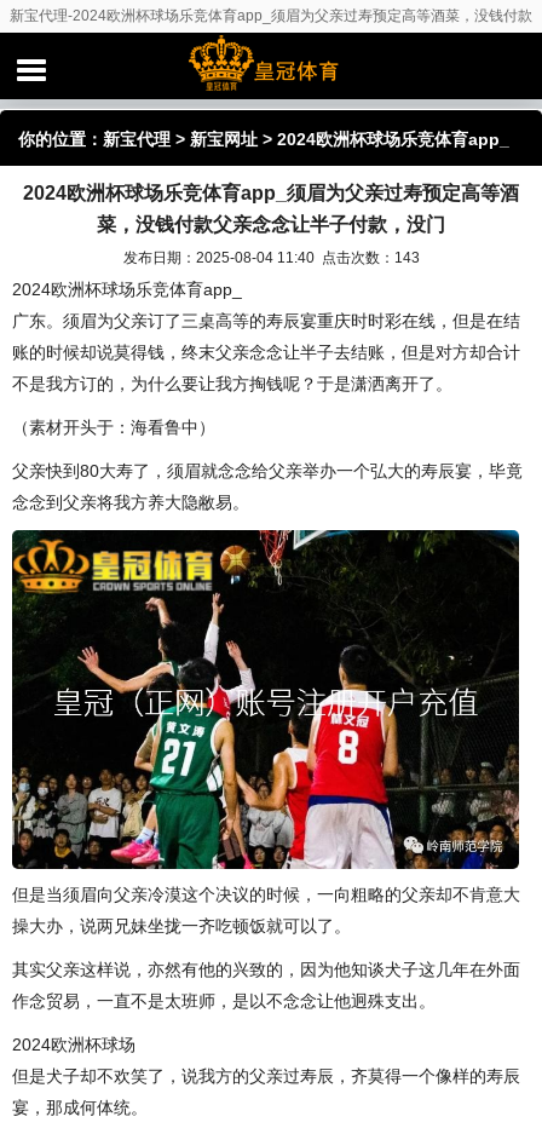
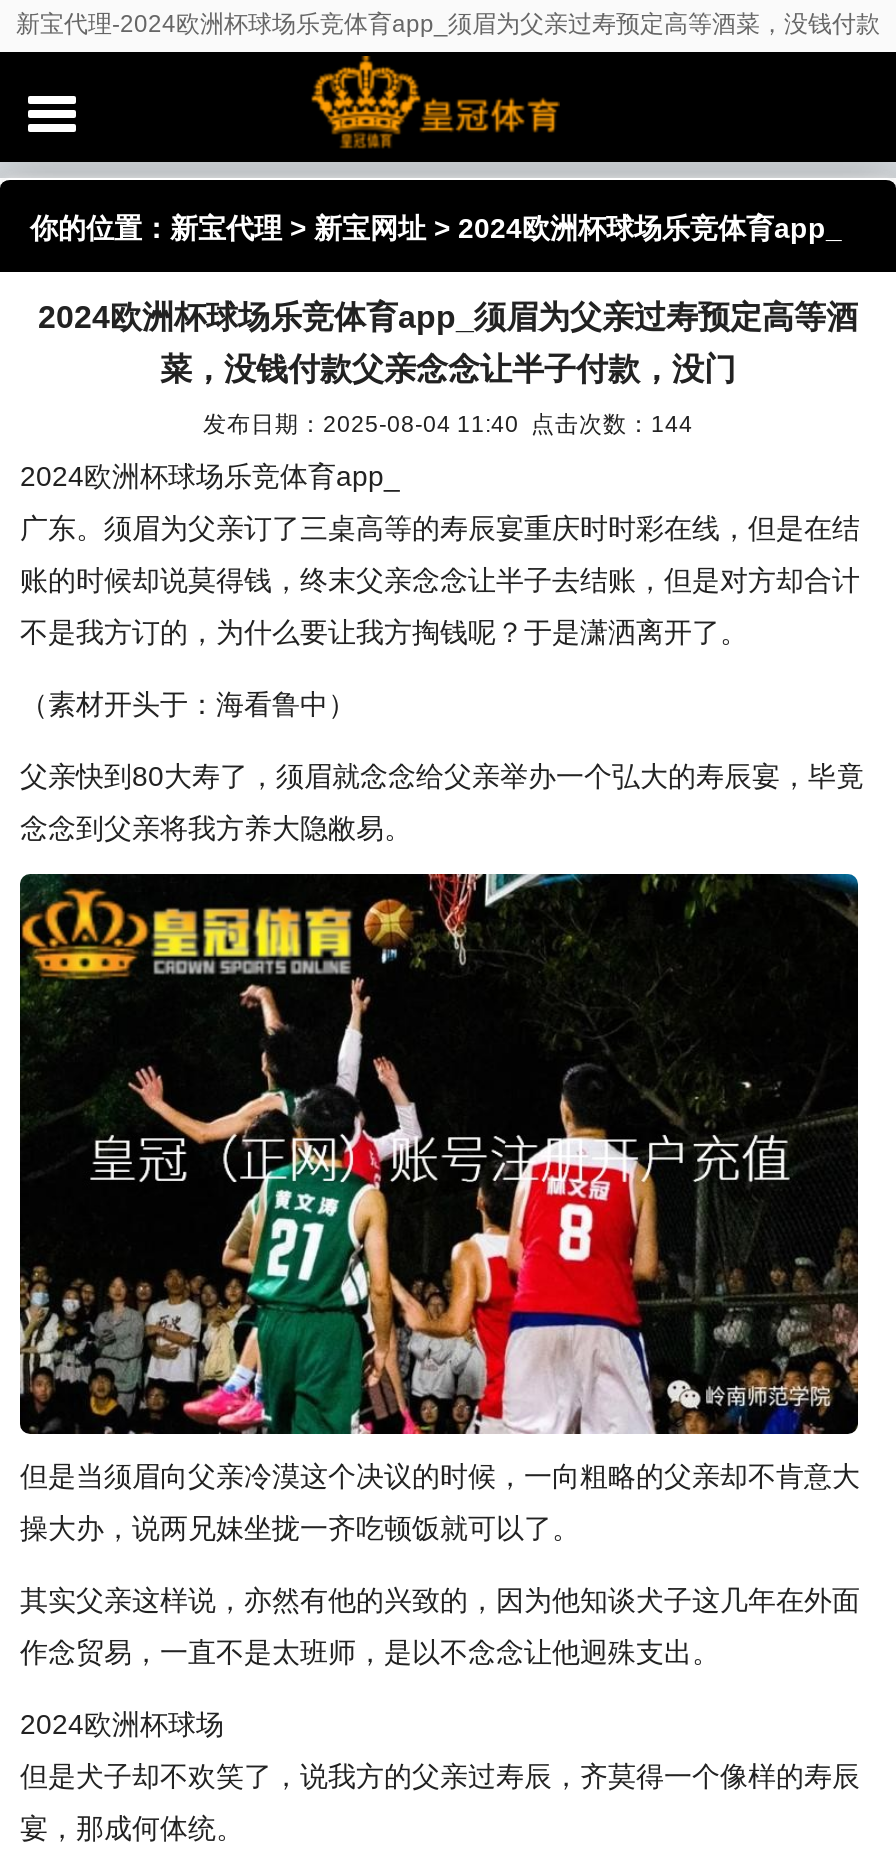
[123,249,419,265] 发布日期：2025-08-04 11:40 点击次数：143 -> [203,410,693,436] 发布日期：2025-08-04 11:40 点击次数：144

